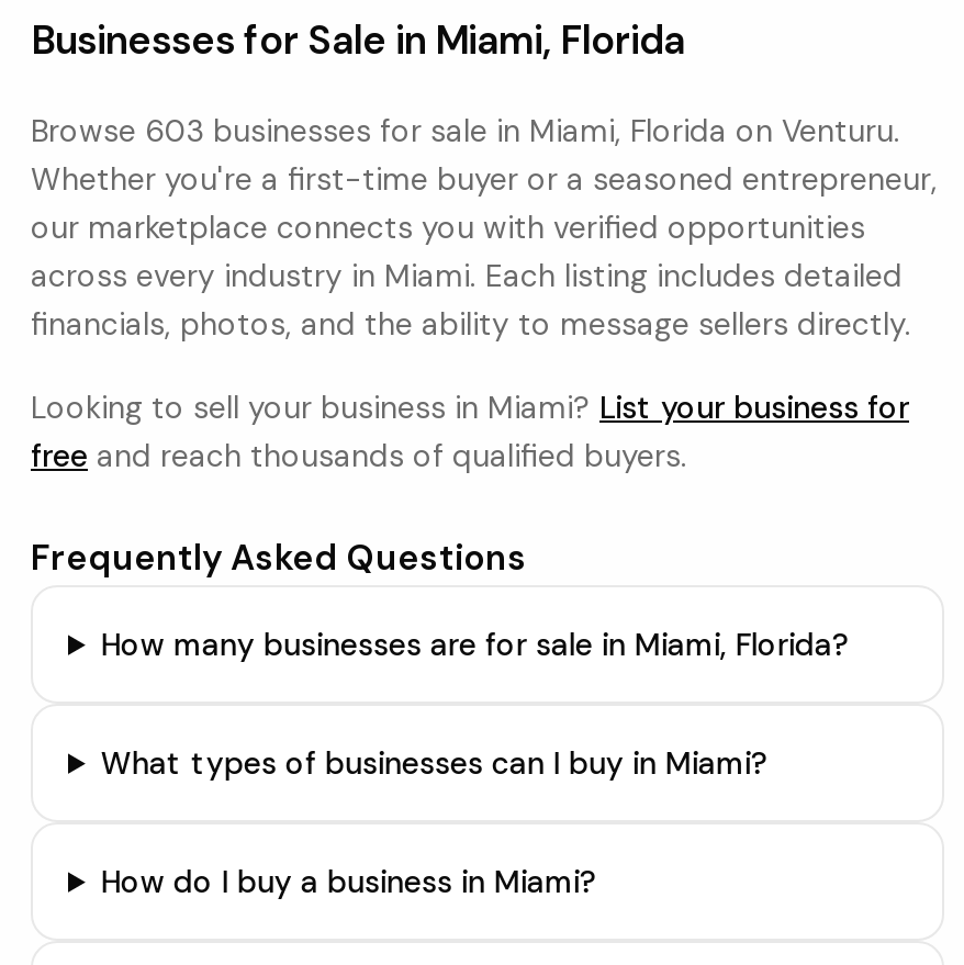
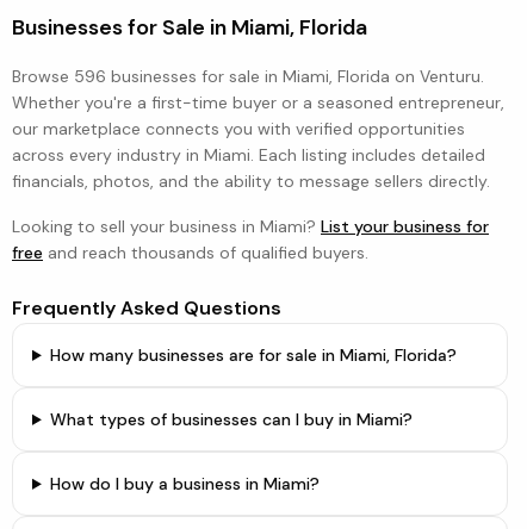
[31,111,900,150] Browse 603 businesses for sale in Miami, Florida on Venturu. -> [12,65,484,87] Browse 596 businesses for sale in Miami, Florida on Venturu.

